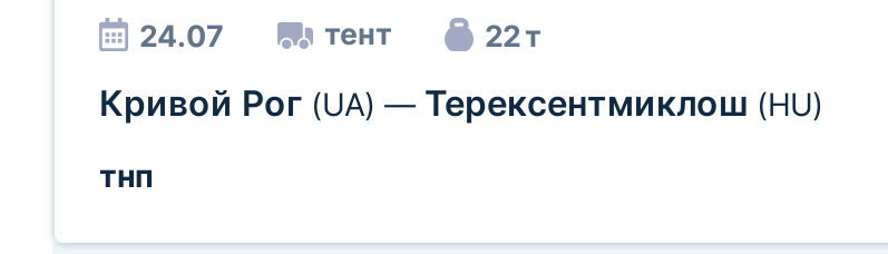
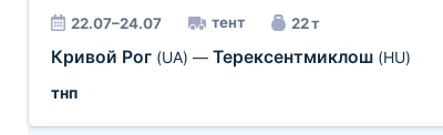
[139,18,224,53] 24.07 -> [71,14,162,32] 22.07–24.07

